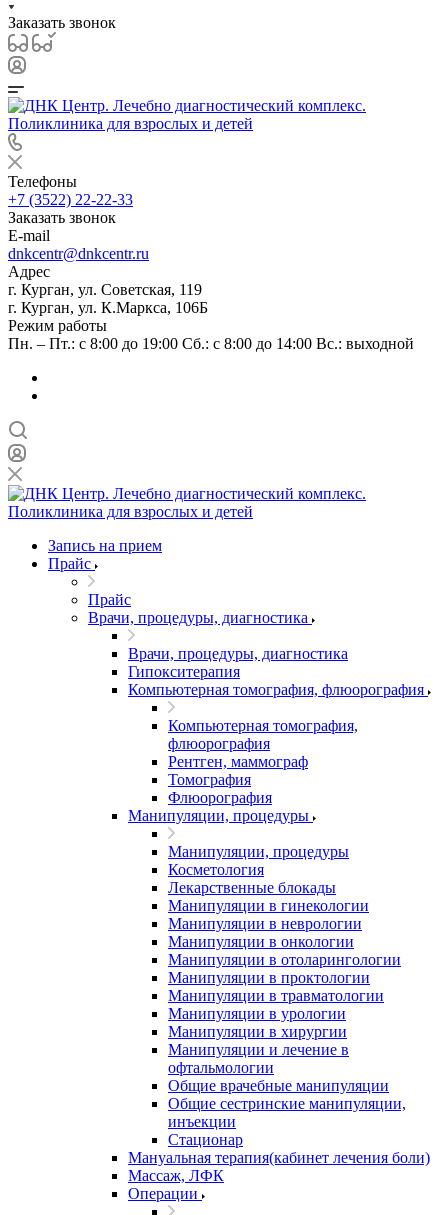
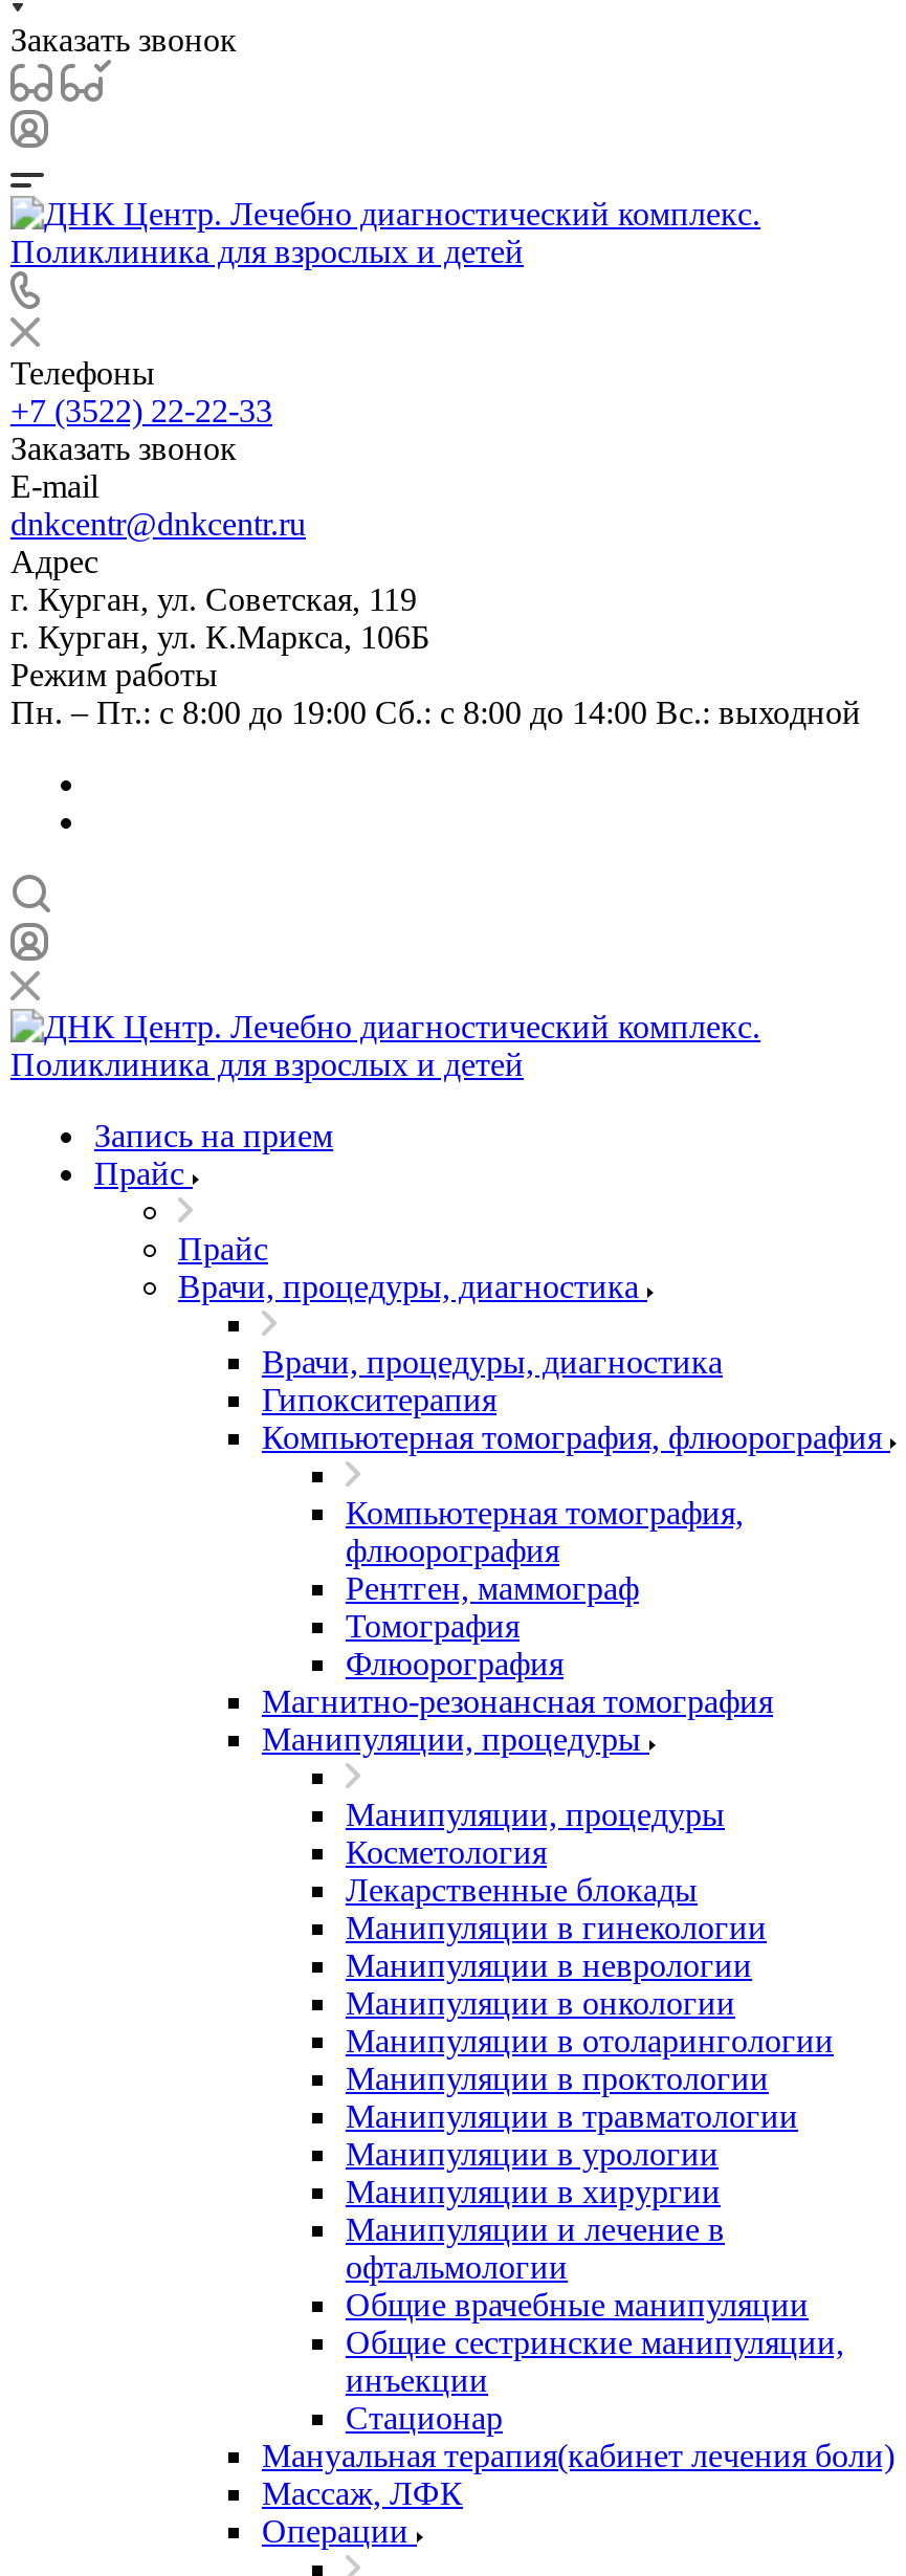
none -> [262,1683,773,1719] Магнитно-резонансная томография

